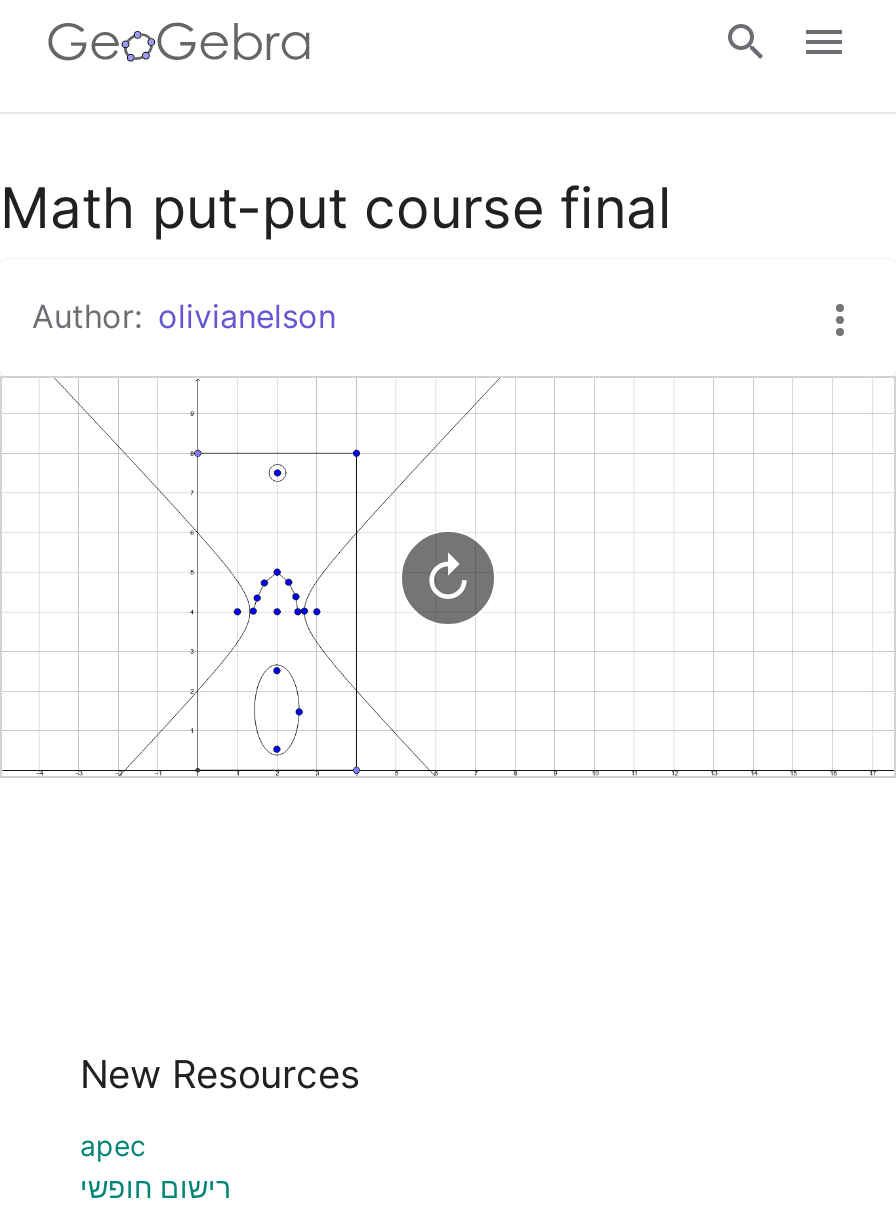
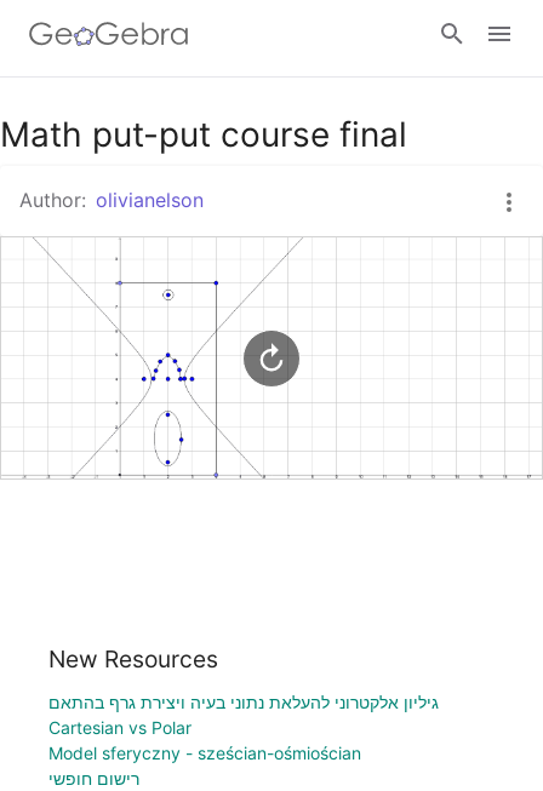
[80,1128,146,1162] apec -> [48,691,439,763] גיליון אלקטרוני להעלאת נתוני בעיה ויצירת גרף בהתאם | Cartesian vs Polar | Model sferyczny - sześcian-ośmiościan

